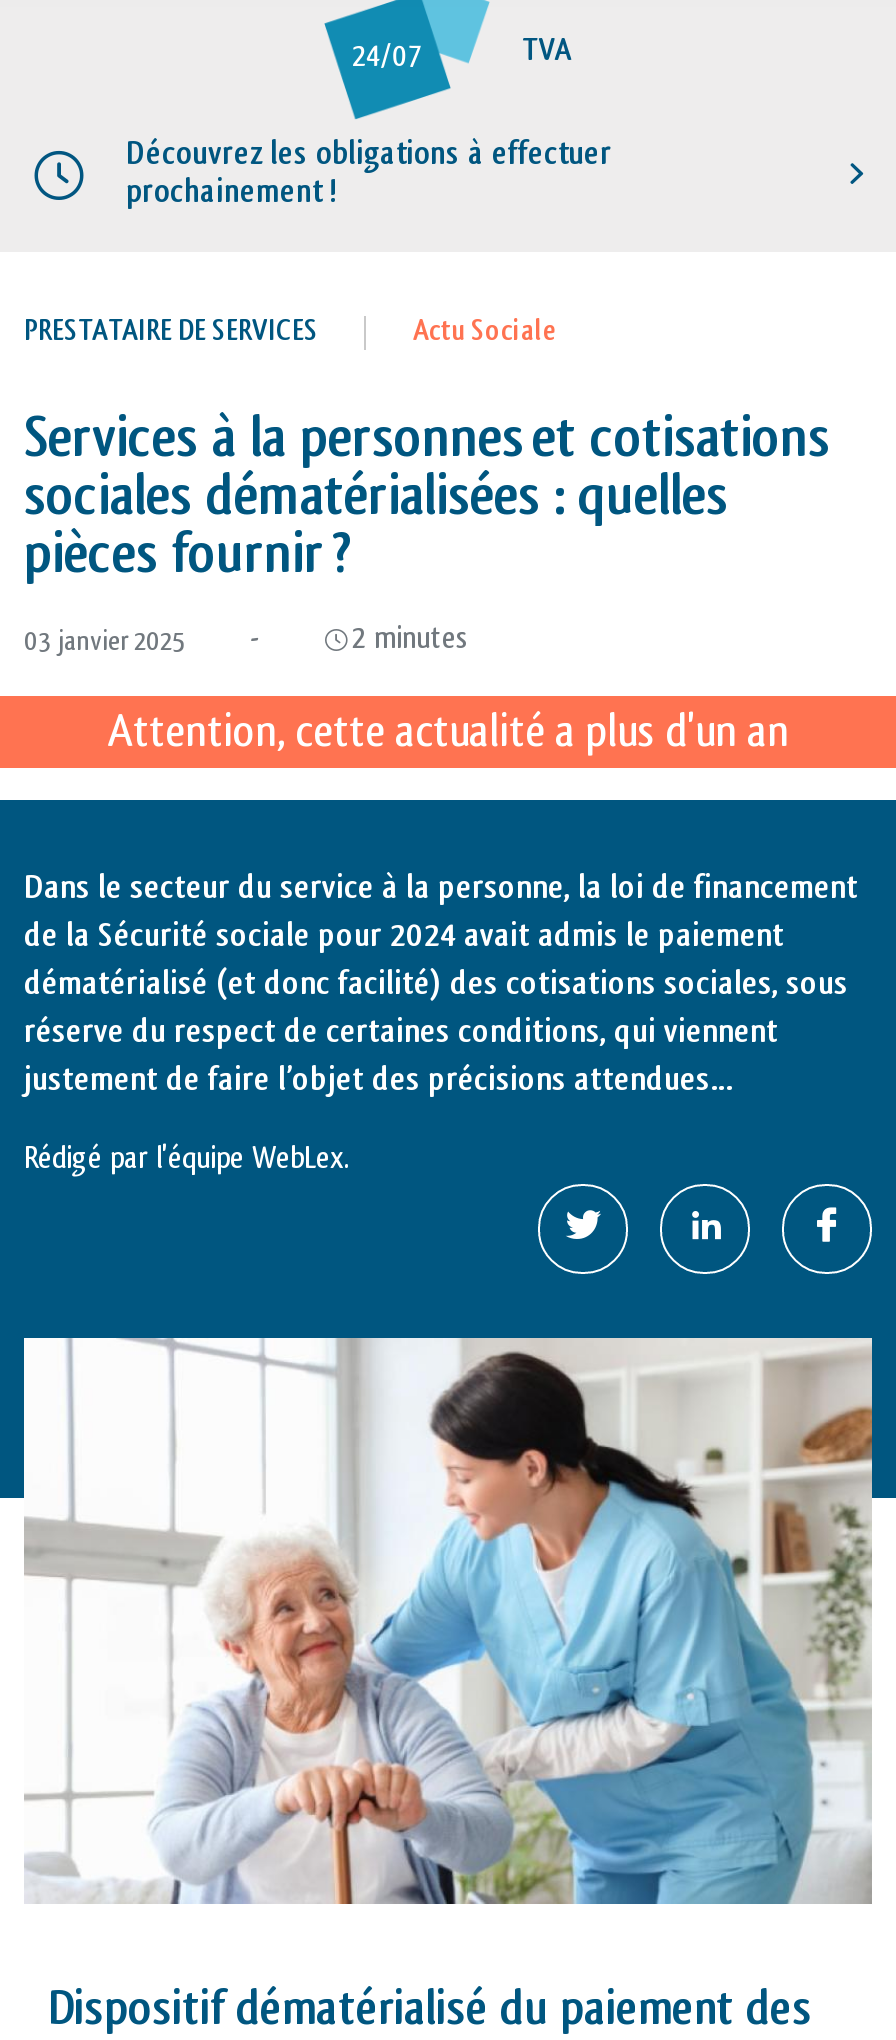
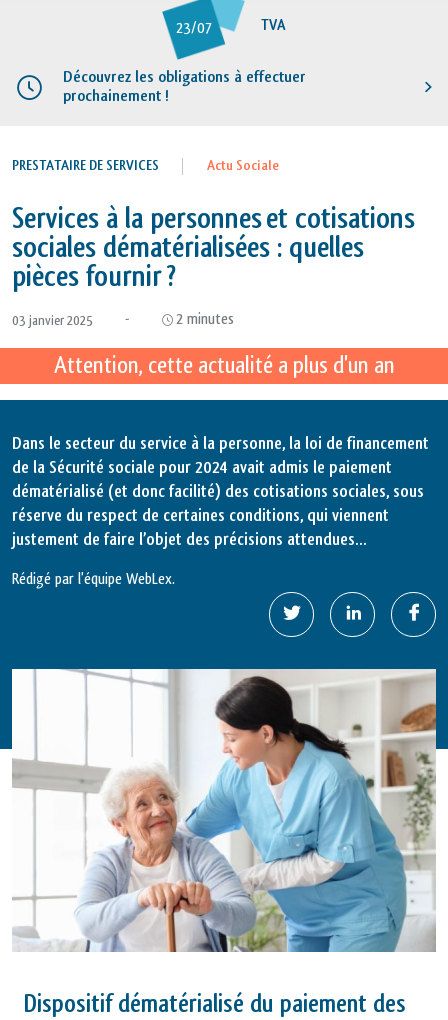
[352,41,422,71] 24/07 -> [176,20,212,35] 23/07

